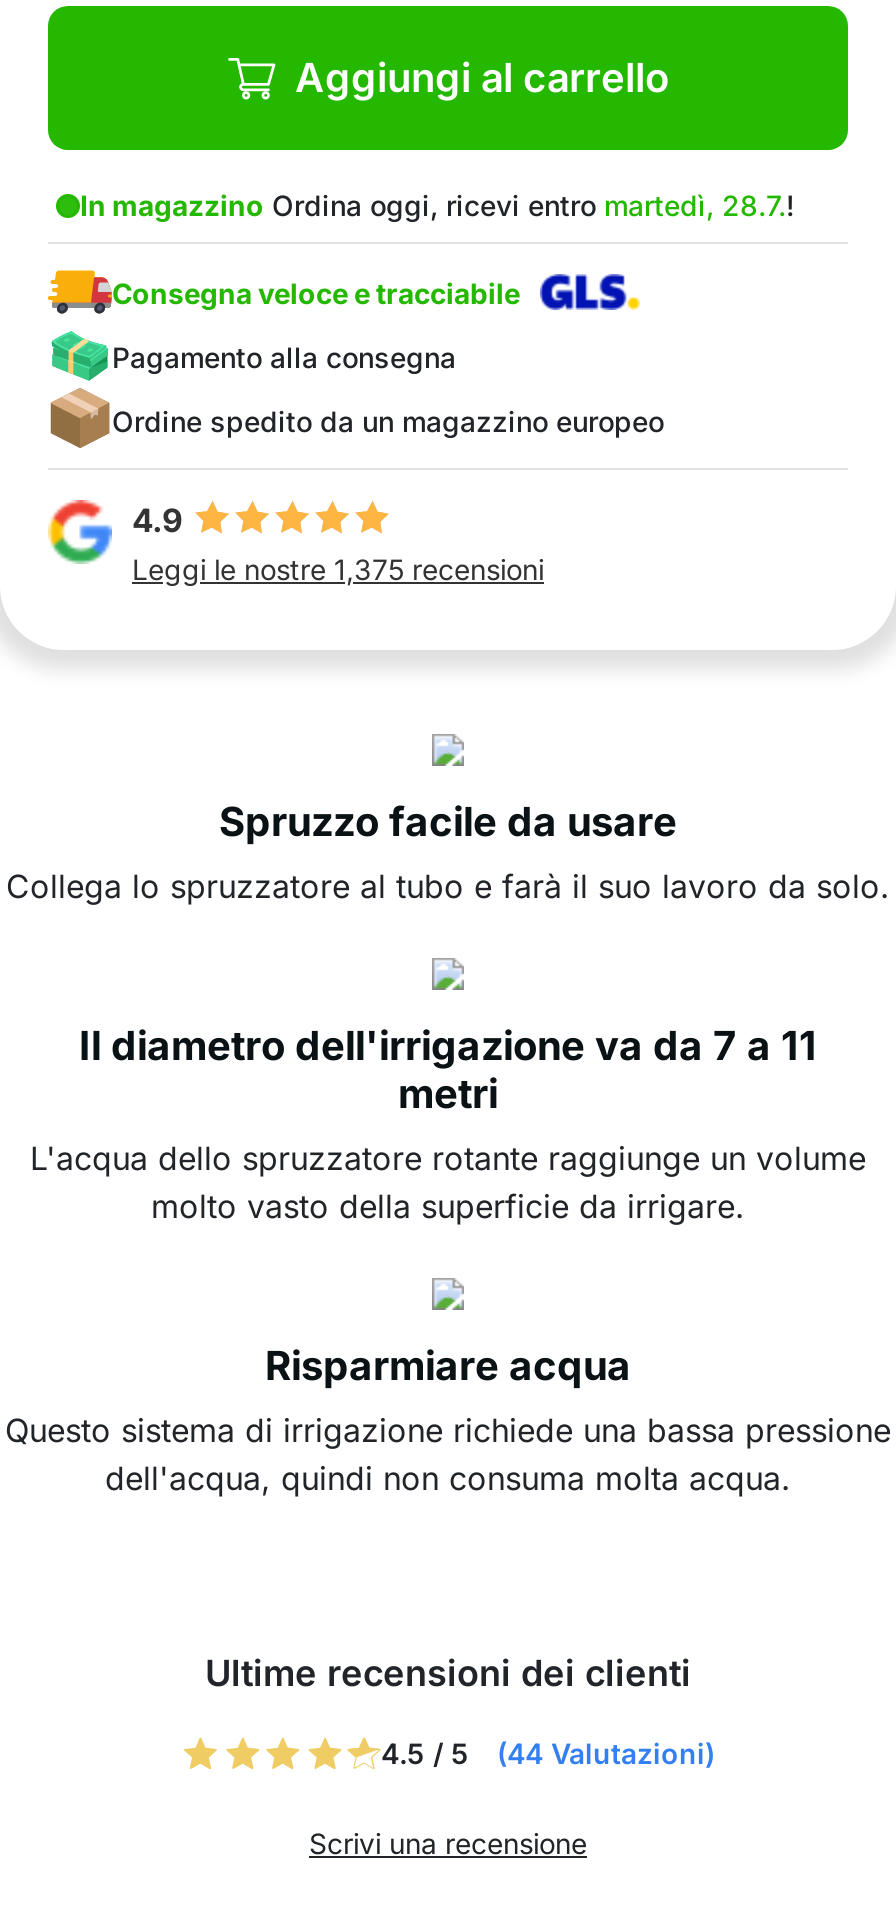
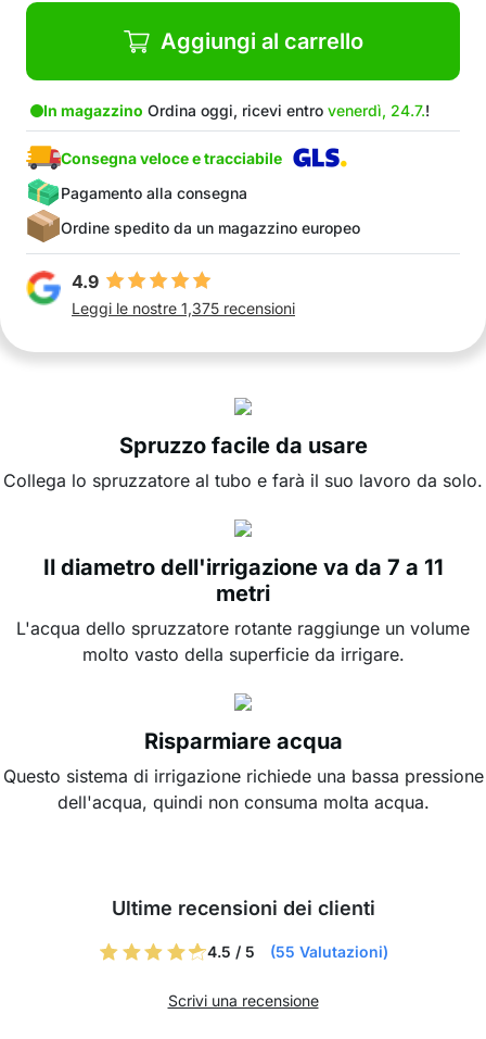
[80,188,794,222] In magazzino Ordina oggi, ricevi entro martedì, 28.7.! -> [43,101,430,120] In magazzino Ordina oggi, ricevi entro venerdì, 24.7.!
[381,1736,715,1770] 4.5 / 5 (44 Valutazioni) -> [207,942,388,961] 4.5 / 5 (55 Valutazioni)

